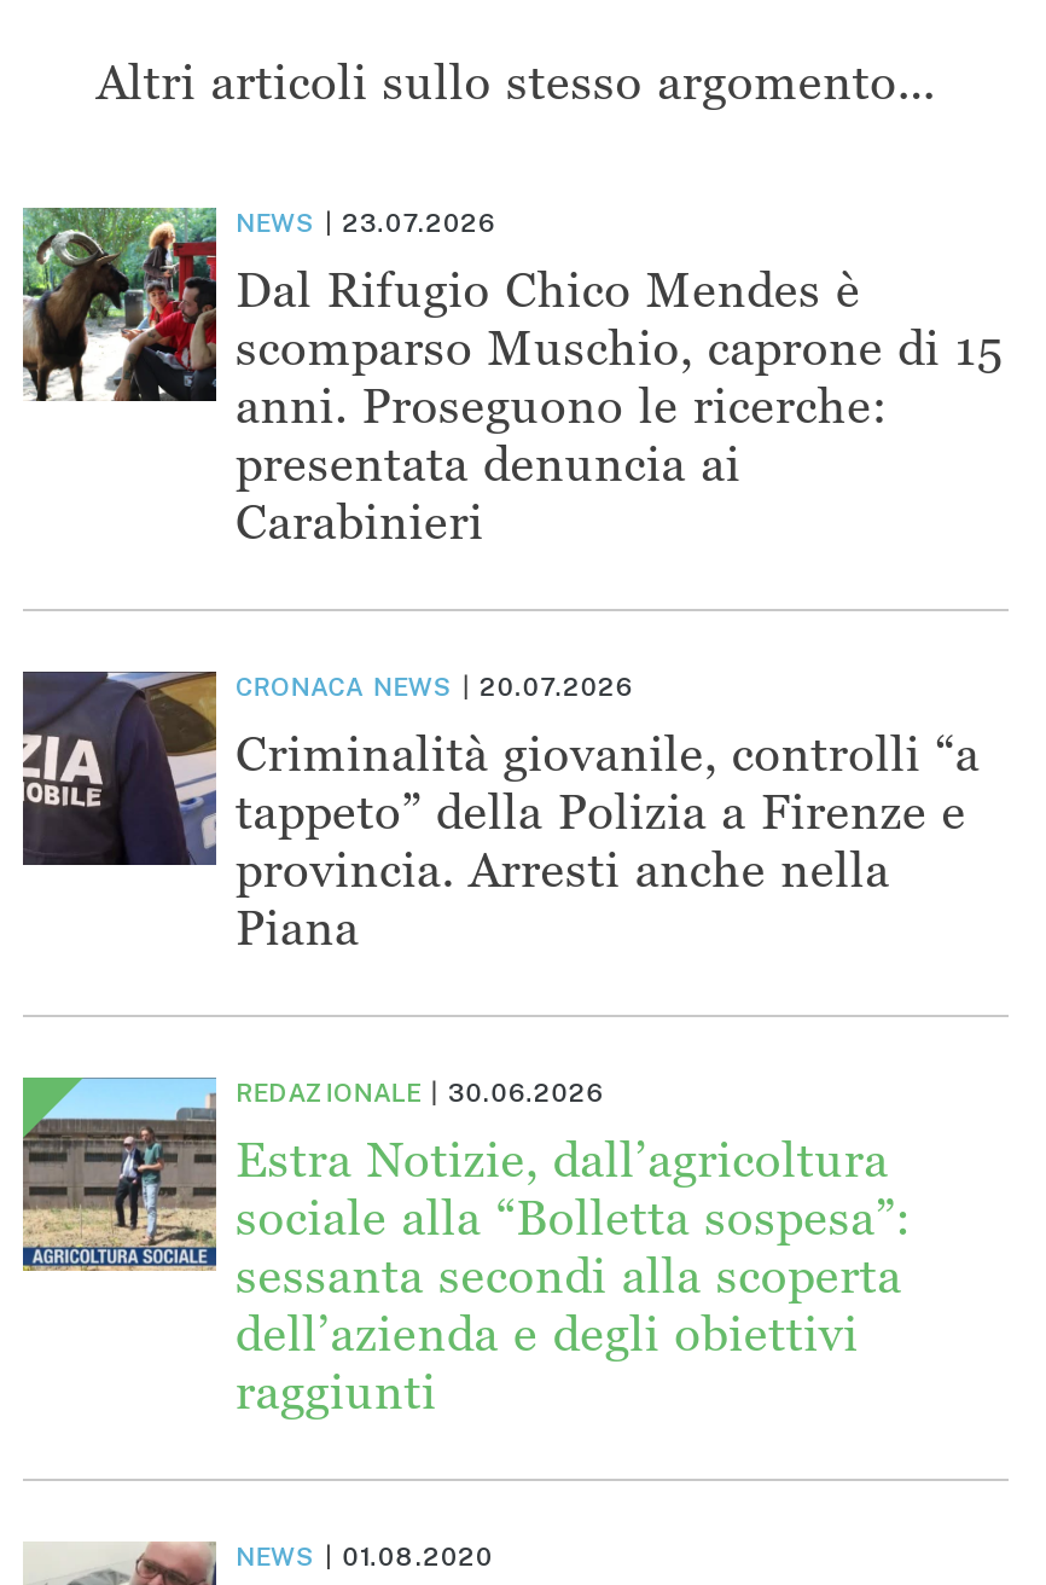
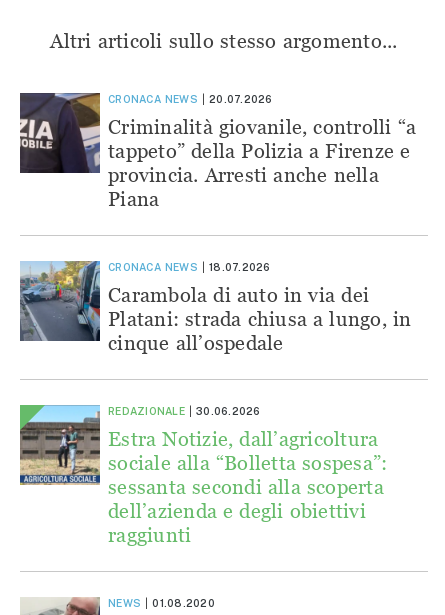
[21,205,1004,549] [image] | NEWS | 23.07.2026 | Dal Rifugio Chico Mendes è | scomparso Muschio, caprone di 15 | anni. Proseguono le ricerche: | presentata denuncia ai | Carabinieri -> none
moved [18,669,980,955] -> [18,92,416,210]: [image] | CRONACA NEWS | 20.07.2026 | Criminalità giovanile, controlli “a | tappeto” della Polizia a Firenze e | provincia. Arresti anche nella | Piana
none -> [19,260,411,354] [image] | CRONACA NEWS | 18.07.2026 | Carambola di auto in via dei | Platani: strada chiusa a lungo, in | cinque all’ospedale

